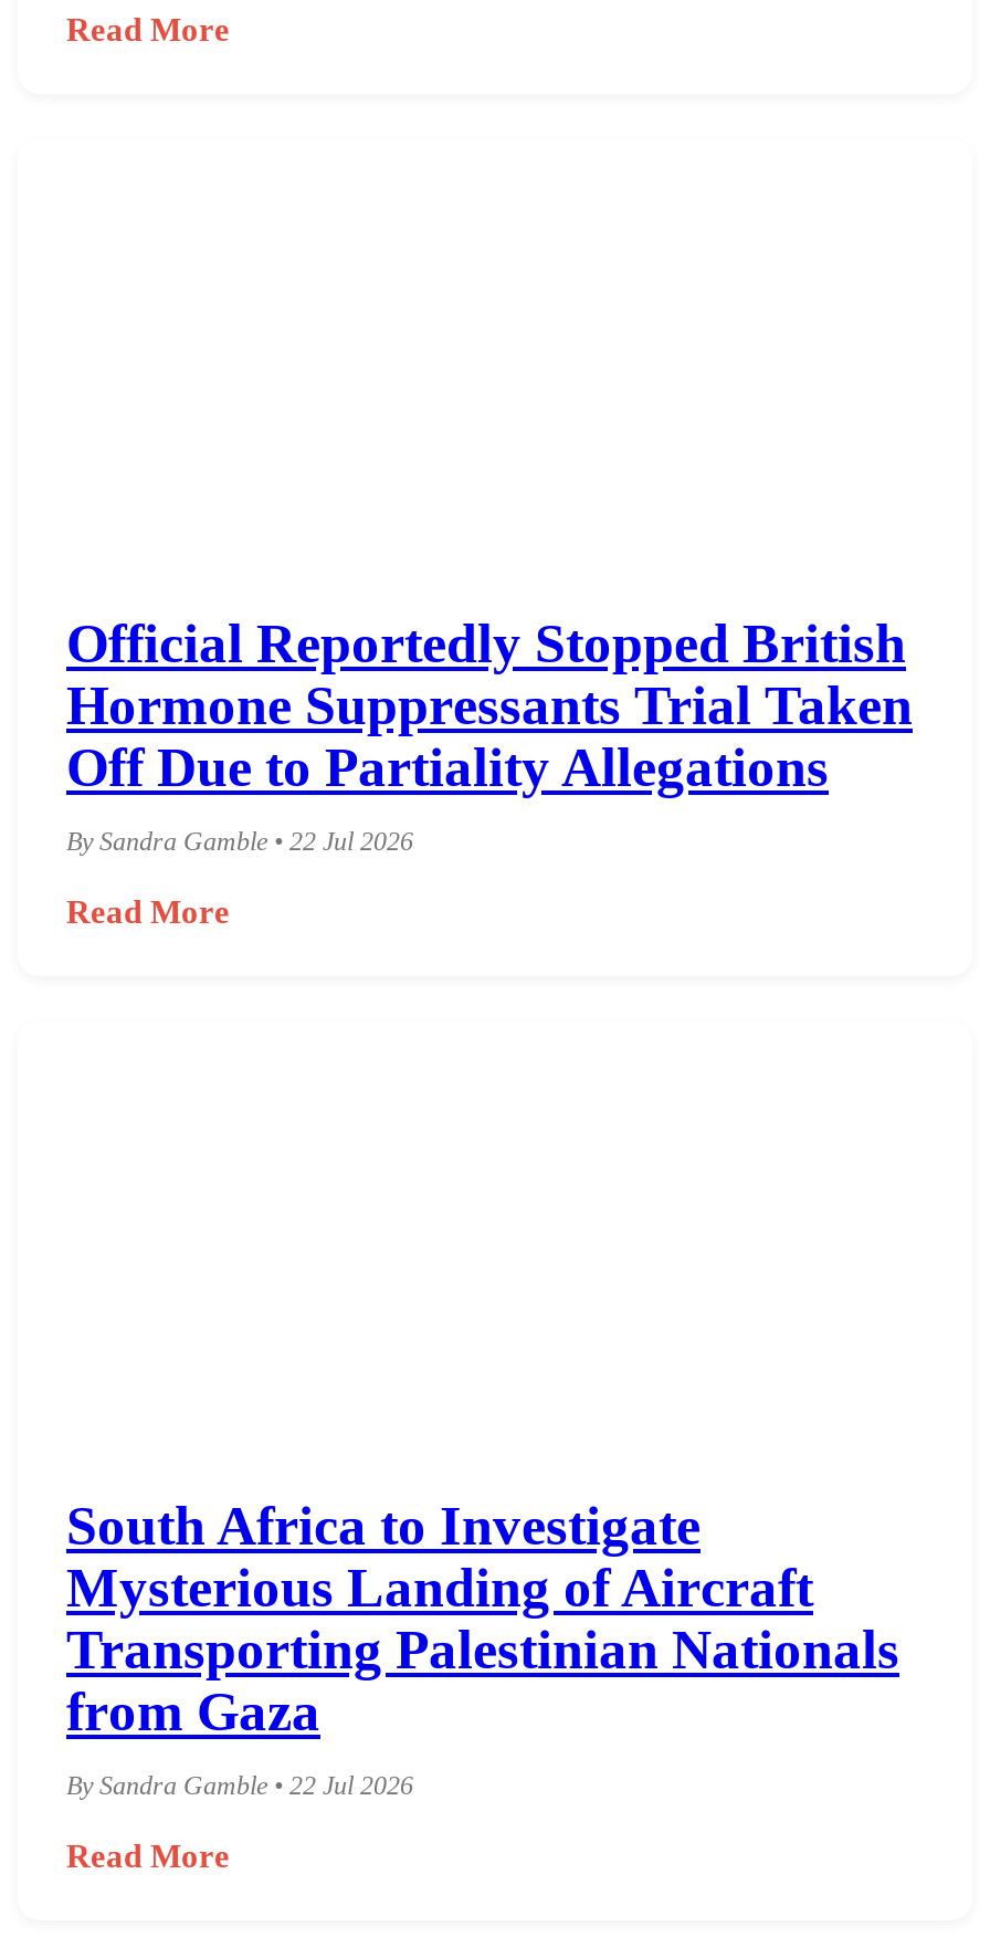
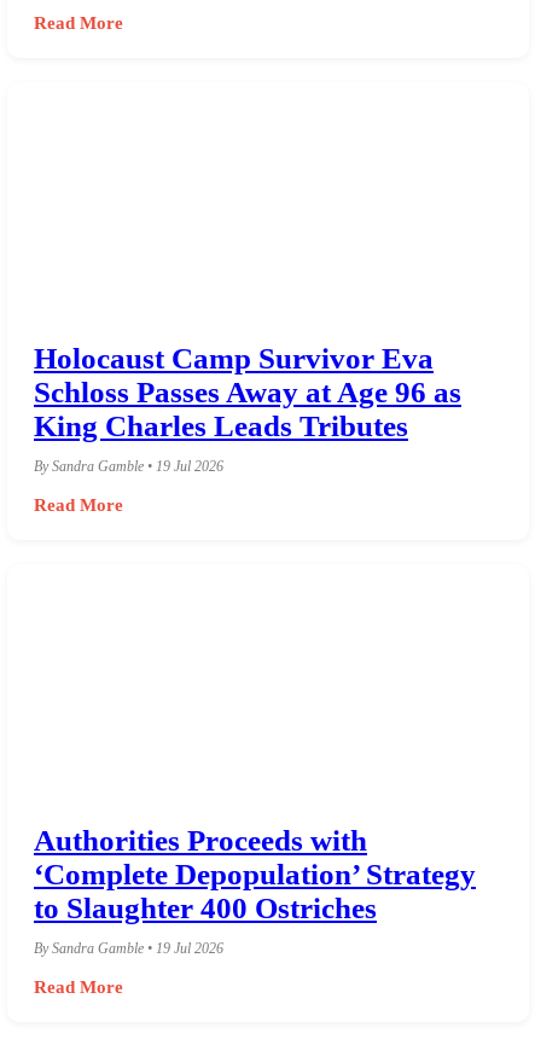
[66,614,913,798] Official Reportedly Stopped British | Hormone Suppressants Trial Taken | Off Due to Partiality Allegations -> [34,342,461,442] Holocaust Camp Survivor Eva | Schloss Passes Away at Age 96 as | King Charles Leads Tributes
[66,826,413,857] By Sandra Gamble • 22 Jul 2026 -> [34,458,223,475] By Sandra Gamble • 19 Jul 2026
[66,1496,899,1742] South Africa to Investigate | Mysterious Landing of Aircraft | Transporting Palestinian Nationals | from Gaza -> [34,824,476,924] Authorities Proceeds with | ‘Complete Depopulation’ Strategy | to Slaughter 400 Ostriches
[66,1770,413,1801] By Sandra Gamble • 22 Jul 2026 -> [34,940,223,957] By Sandra Gamble • 19 Jul 2026

